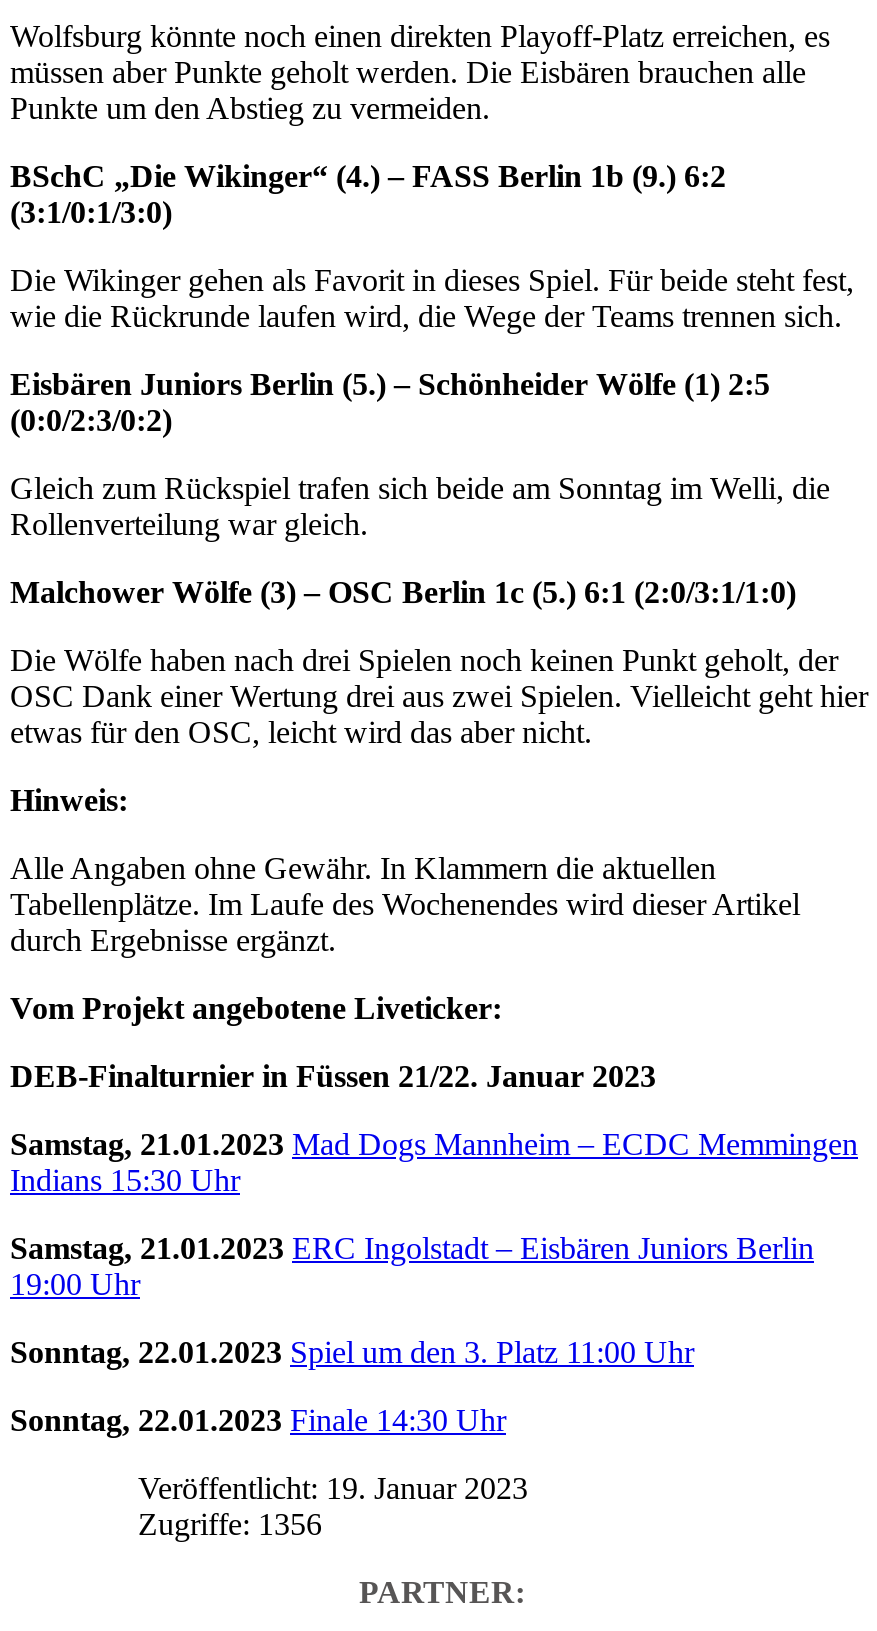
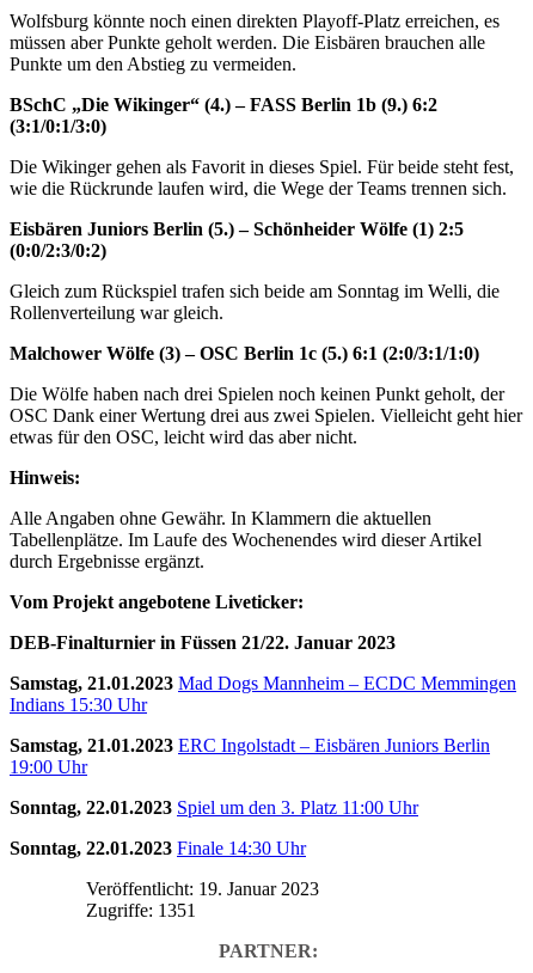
[138,1507,322,1541] Zugriffe: 1356 -> [86,900,196,921] Zugriffe: 1351

